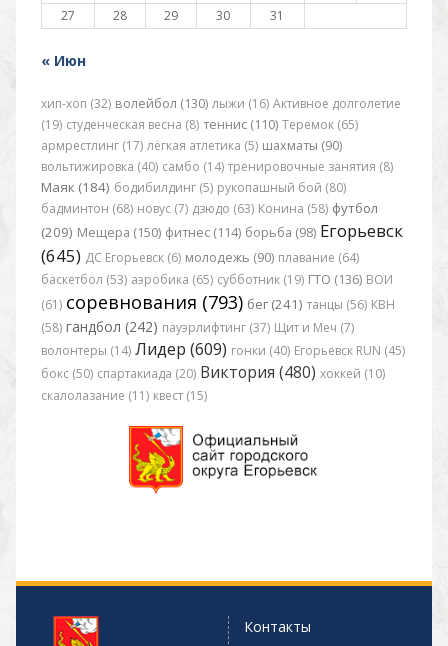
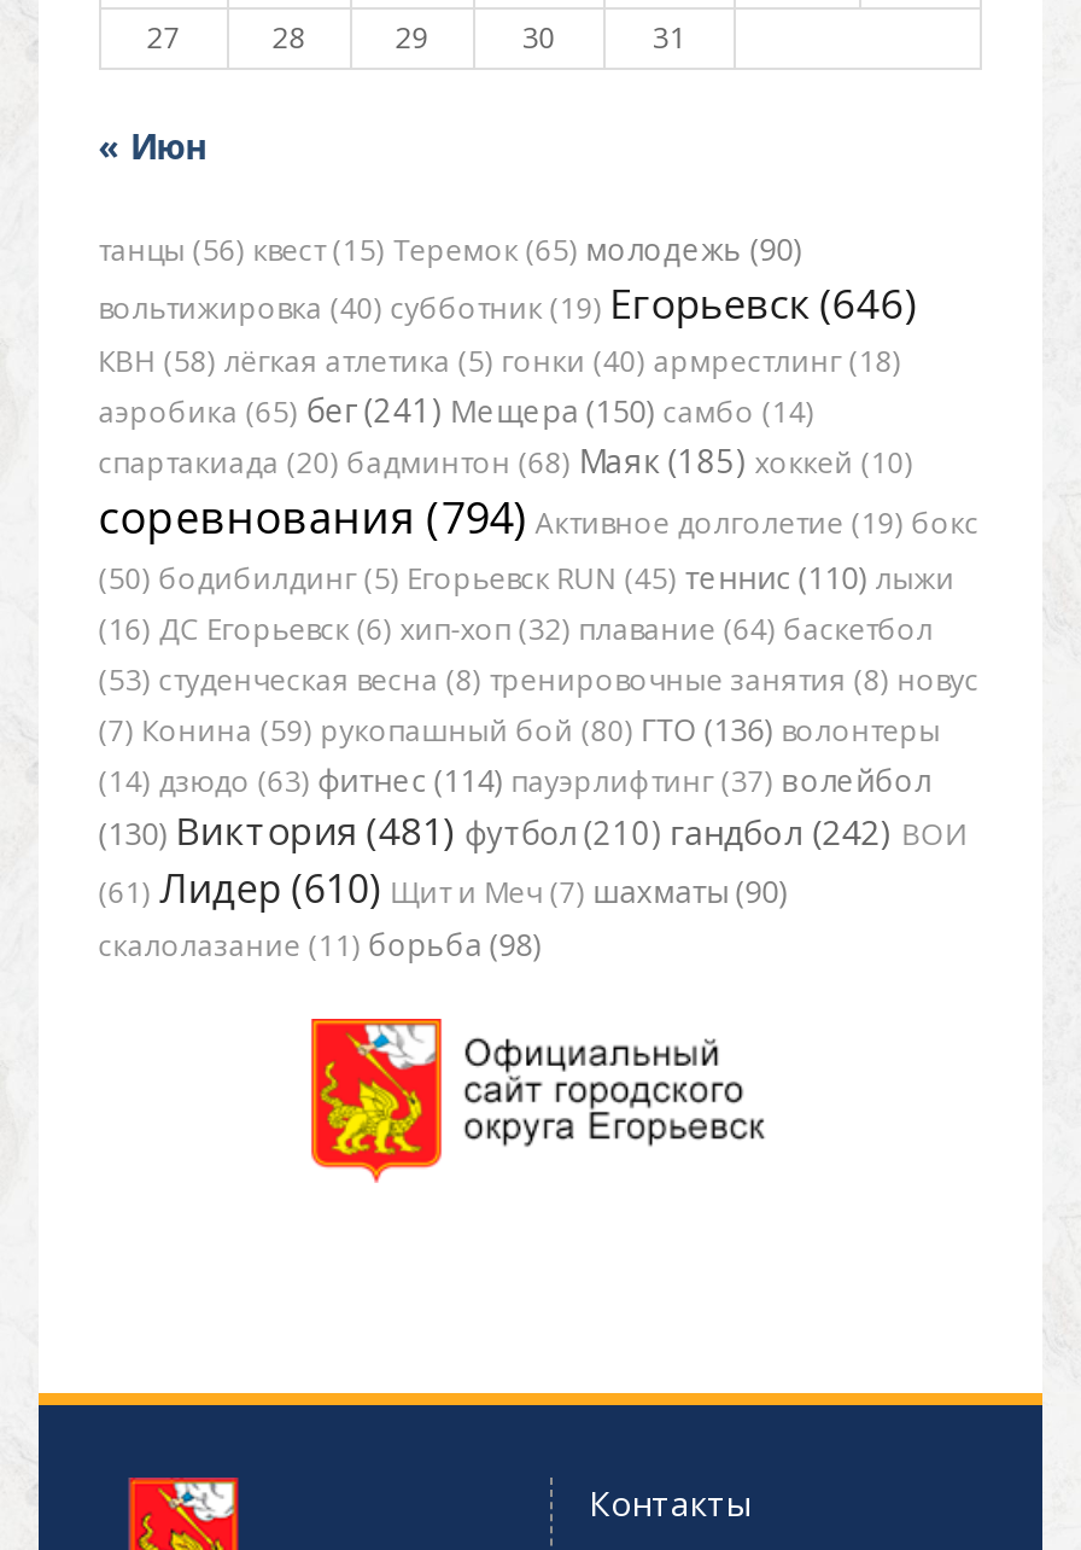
[41,95,405,404] хип-хоп (32) волейбол (130) лыжи (16) Активное долголетие | (19) студенческая весна (8) теннис (110) Теремок (65) | армрестлинг (17) лёгкая атлетика (5) шахматы (90) | вольтижировка (40) самбо (14) тренировочные занятия (8) | Маяк (184) бодибилдинг (5) рукопашный бой (80) | бадминтон (68) новус (7) дзюдо (63) Конина (58) футбол | (209) Мещера (150) фитнес (114) борьба (98) Егорьевск | (645) ДС Егорьевск (6) молодежь (90) плавание (64) | баскетбол (53) аэробика (65) субботник (19) ГТО (136) ВОИ | (61) соревнования (793) бег (241) танцы (56) КВН | (58) гандбол (242) пауэрлифтинг (37) Щит и Меч (7) | волонтеры (14) Лидер (609) гонки (40) Егорьевск RUN (45) | бокс (50) спартакиада (20) Виктория (480) хоккей (10) | скалолазание (11) квест (15) -> [98,229,979,965] танцы (56) квест (15) Теремок (65) молодежь (90) | вольтижировка (40) субботник (19) Егорьевск (646) | КВН (58) лёгкая атлетика (5) гонки (40) армрестлинг (18) | аэробика (65) бег (241) Мещера (150) самбо (14) | спартакиада (20) бадминтон (68) Маяк (185) хоккей (10) | соревнования (794) Активное долголетие (19) бокс | (50) бодибилдинг (5) Егорьевск RUN (45) теннис (110) лыжи | (16) ДС Егорьевск (6) хип-хоп (32) плавание (64) баскетбол | (53) студенческая весна (8) тренировочные занятия (8) новус | (7) Конина (59) рукопашный бой (80) ГТО (136) волонтеры | (14) дзюдо (63) фитнес (114) пауэрлифтинг (37) волейбол | (130) Виктория (481) футбол (210) гандбол (242) ВОИ | (61) Лидер (610) Щит и Меч (7) шахматы (90) | скалолазание (11) борьба (98)

